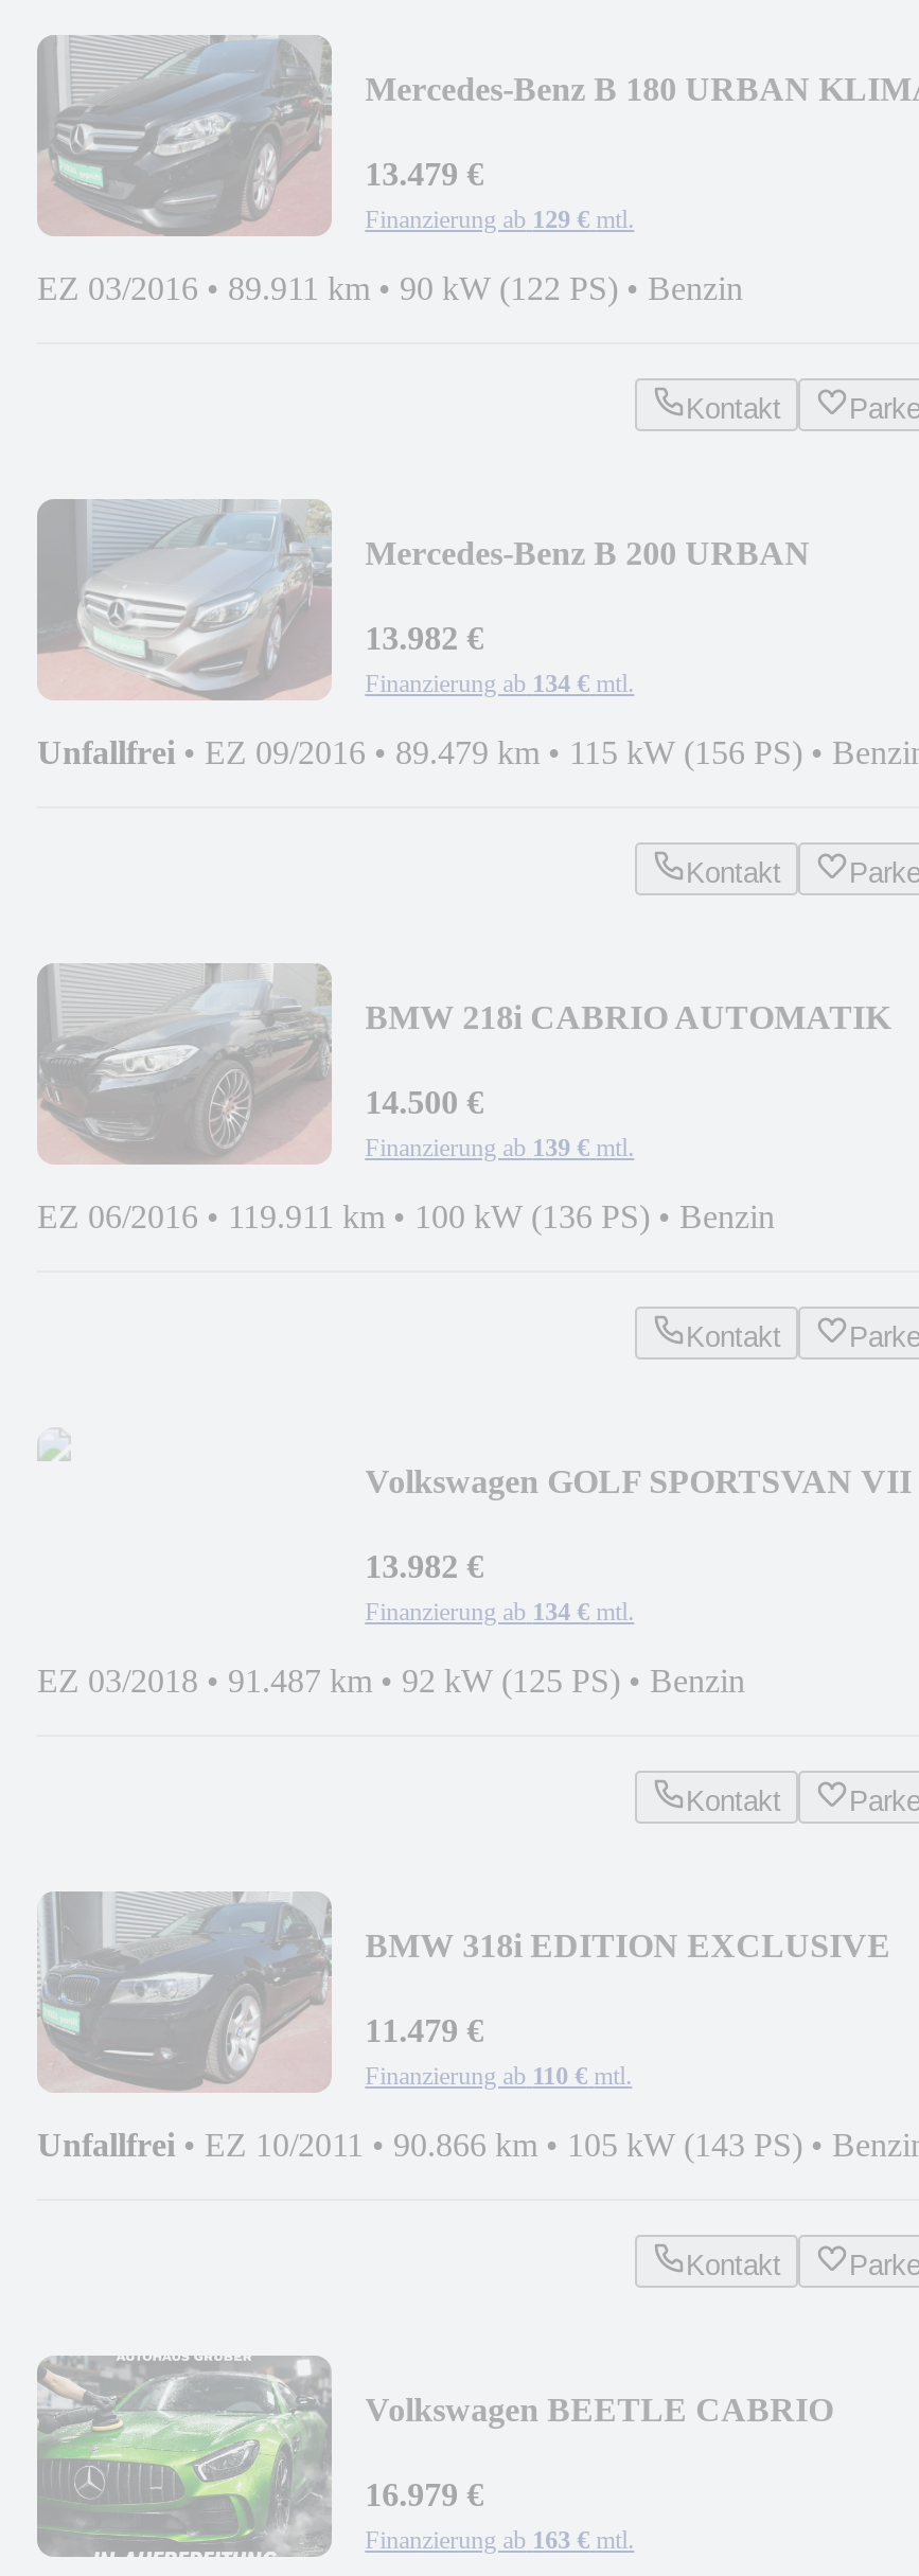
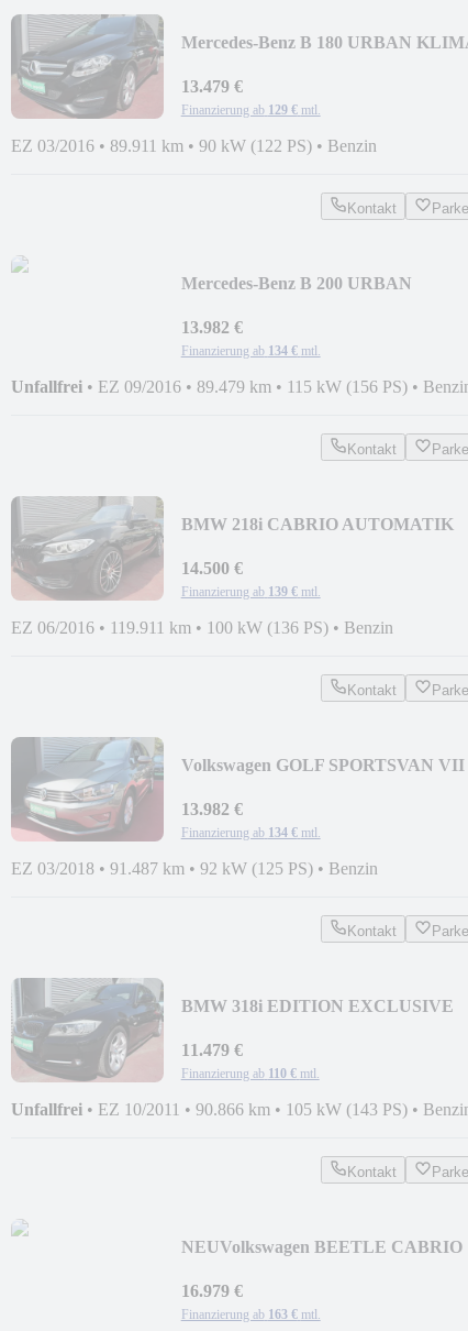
[35,497,334,703] [image] -> none
none -> [10,736,165,843] [image]
[35,2353,334,2559] [image] -> none
[365,2391,834,2427] Volkswagen BEETLE CABRIO -> [181,1237,462,1256] NEU Volkswagen BEETLE CABRIO

